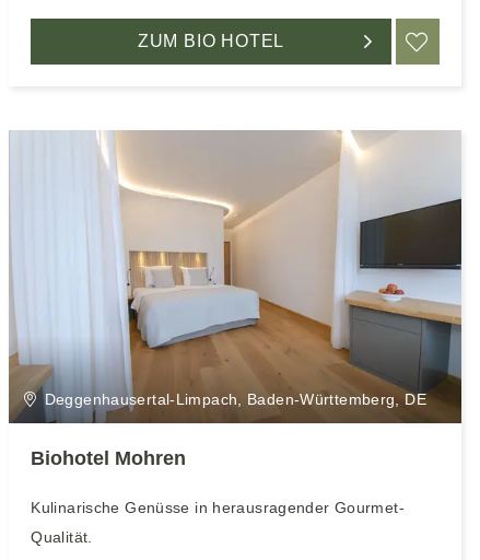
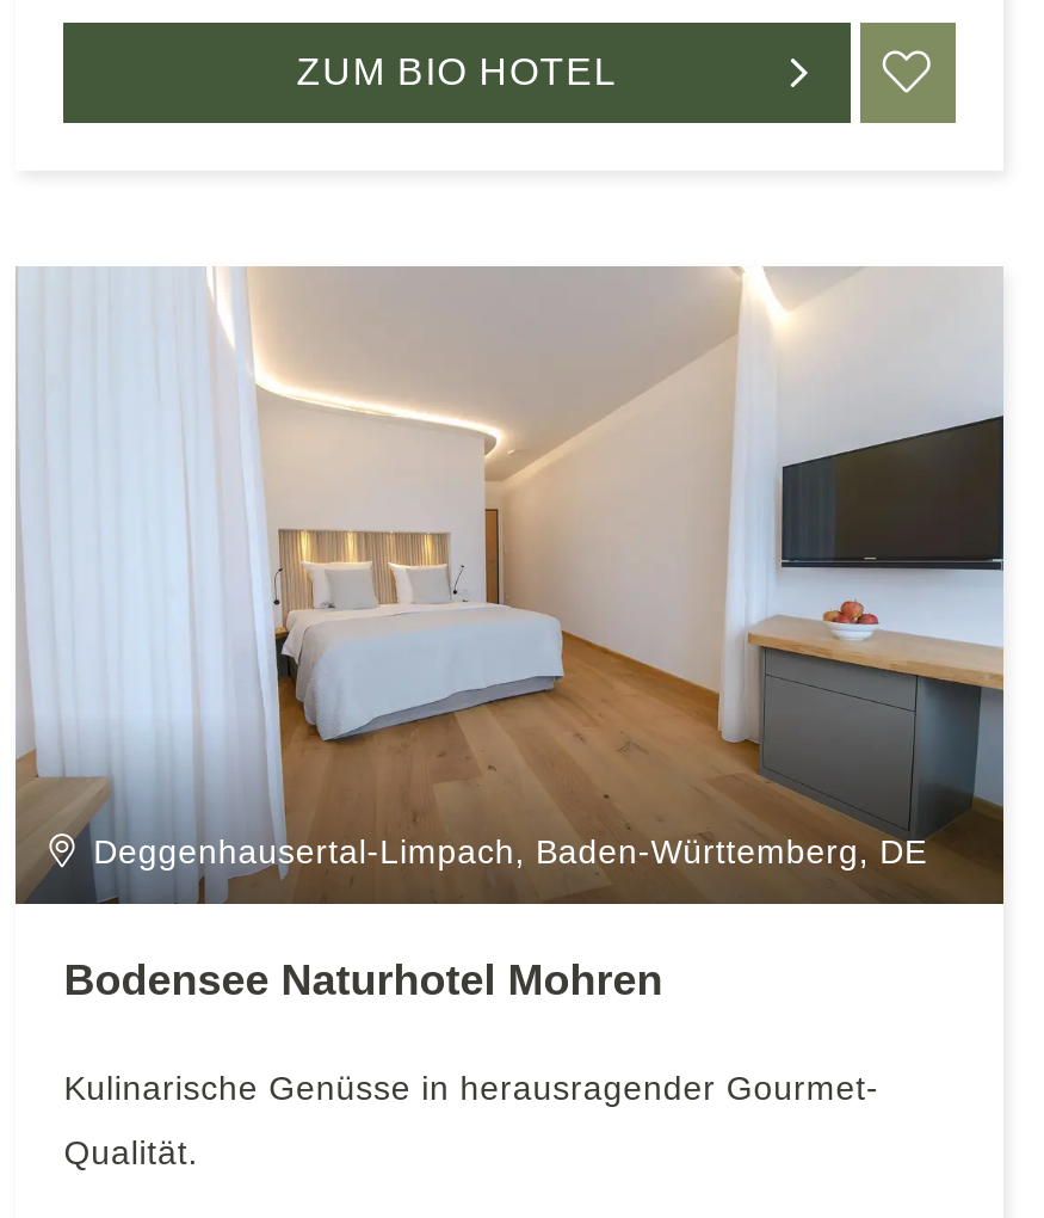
[31,447,186,469] Biohotel Mohren -> [64,957,663,1005] Bodensee Naturhotel Mohren

